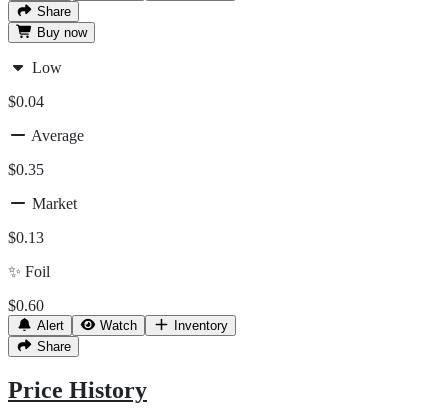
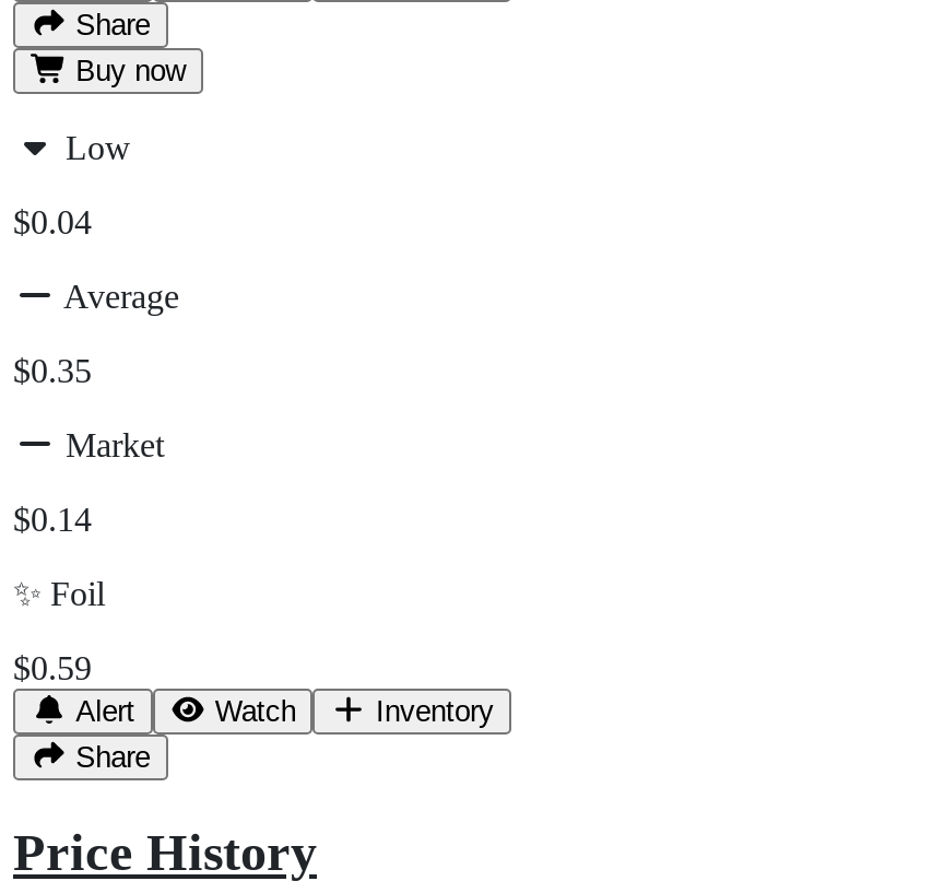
[8,229,44,246] $0.13 -> [13,500,92,537] $0.14
[8,297,44,314] $0.60 -> [13,649,92,686] $0.59

